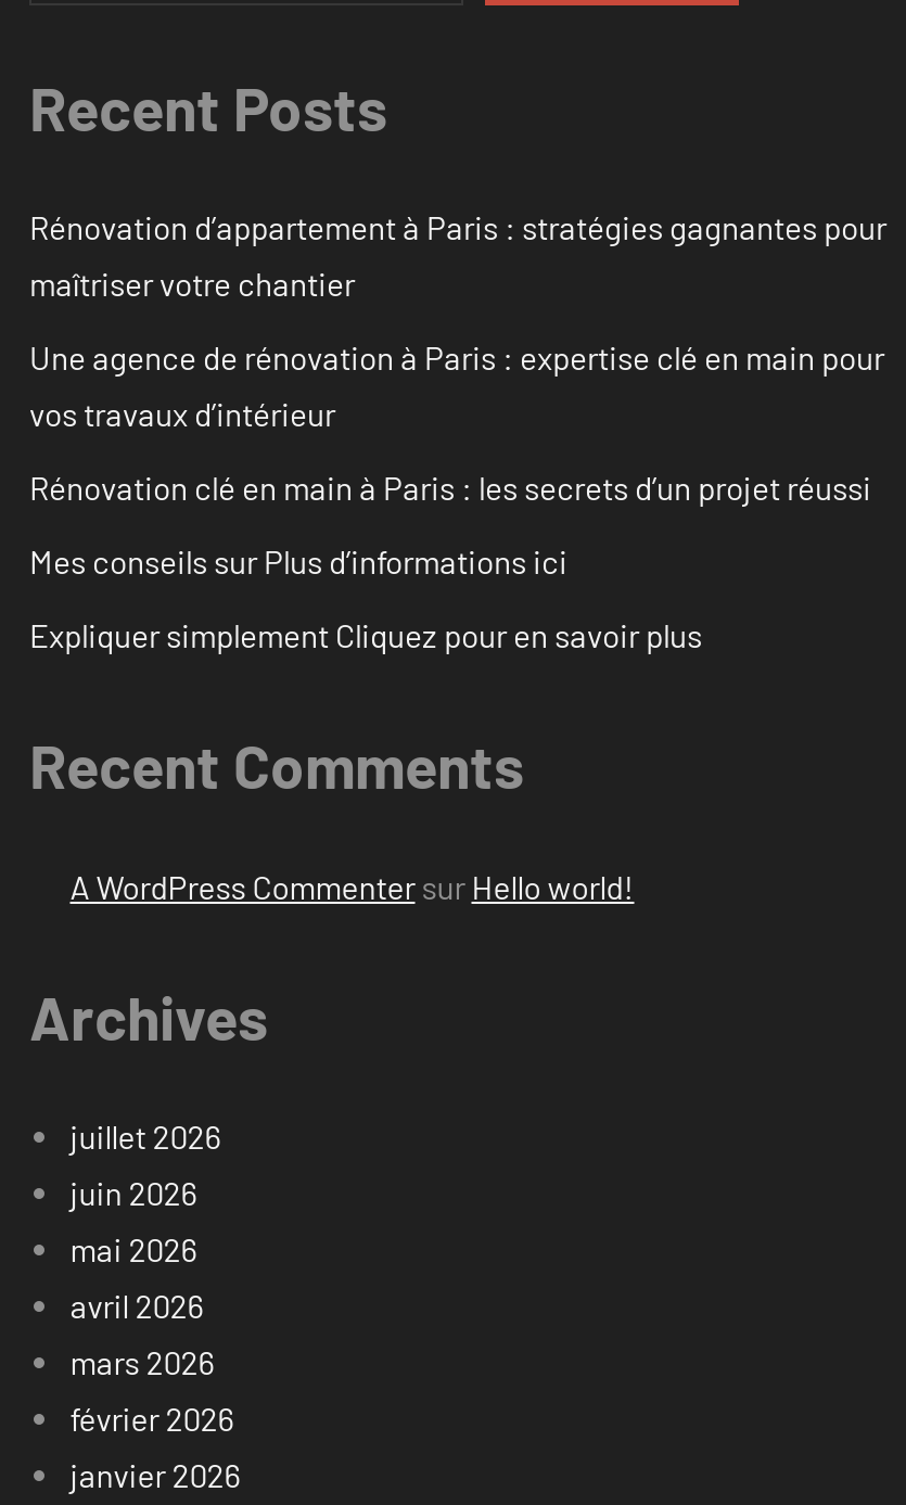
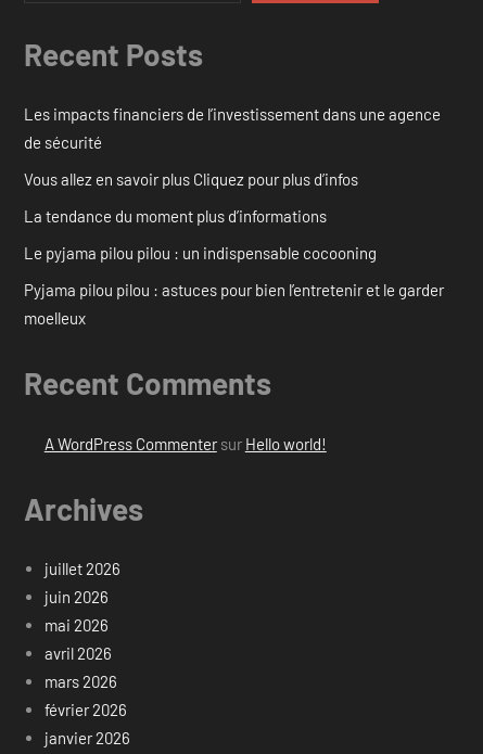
[29,208,886,303] Rénovation d’appartement à Paris : stratégies gagnantes pour | maîtriser votre chantier -> [24,104,441,152] Les impacts financiers de l’investissement dans une agence | de sécurité
[29,338,884,434] Une agence de rénovation à Paris : expertise clé en main pour | vos travaux d’intérieur -> [24,170,358,189] Vous allez en savoir plus Cliquez pour plus d’infos
[29,468,871,507] Rénovation clé en main à Paris : les secrets d’un projet réussi -> [24,206,327,226] La tendance du moment plus d’informations
[29,542,567,581] Mes conseils sur Plus d’informations ici -> [24,243,377,263] Le pyjama pilou pilou : un indispensable cocooning
[29,616,702,655] Expliquer simplement Cliquez pour en savoir plus -> [24,280,444,328] Pyjama pilou pilou : astuces pour bien l’entretenir et le garder | moelleux

